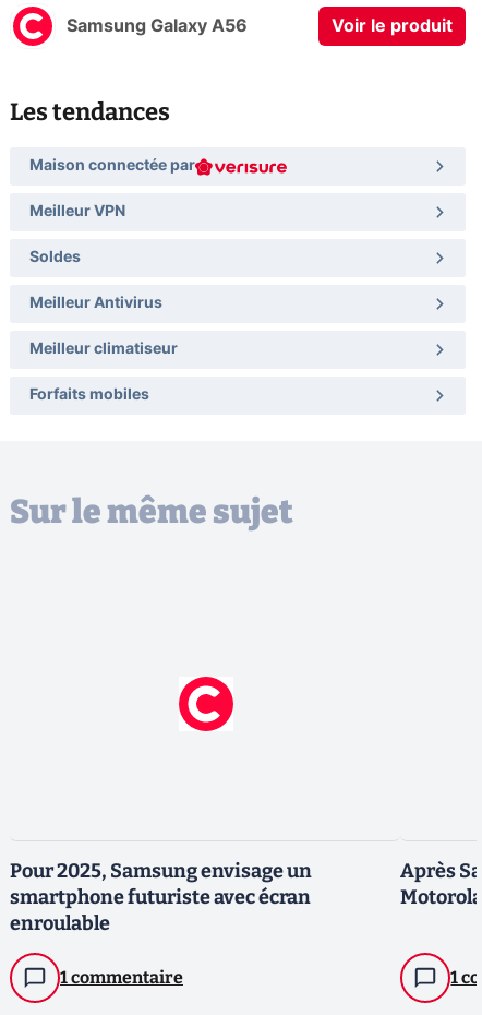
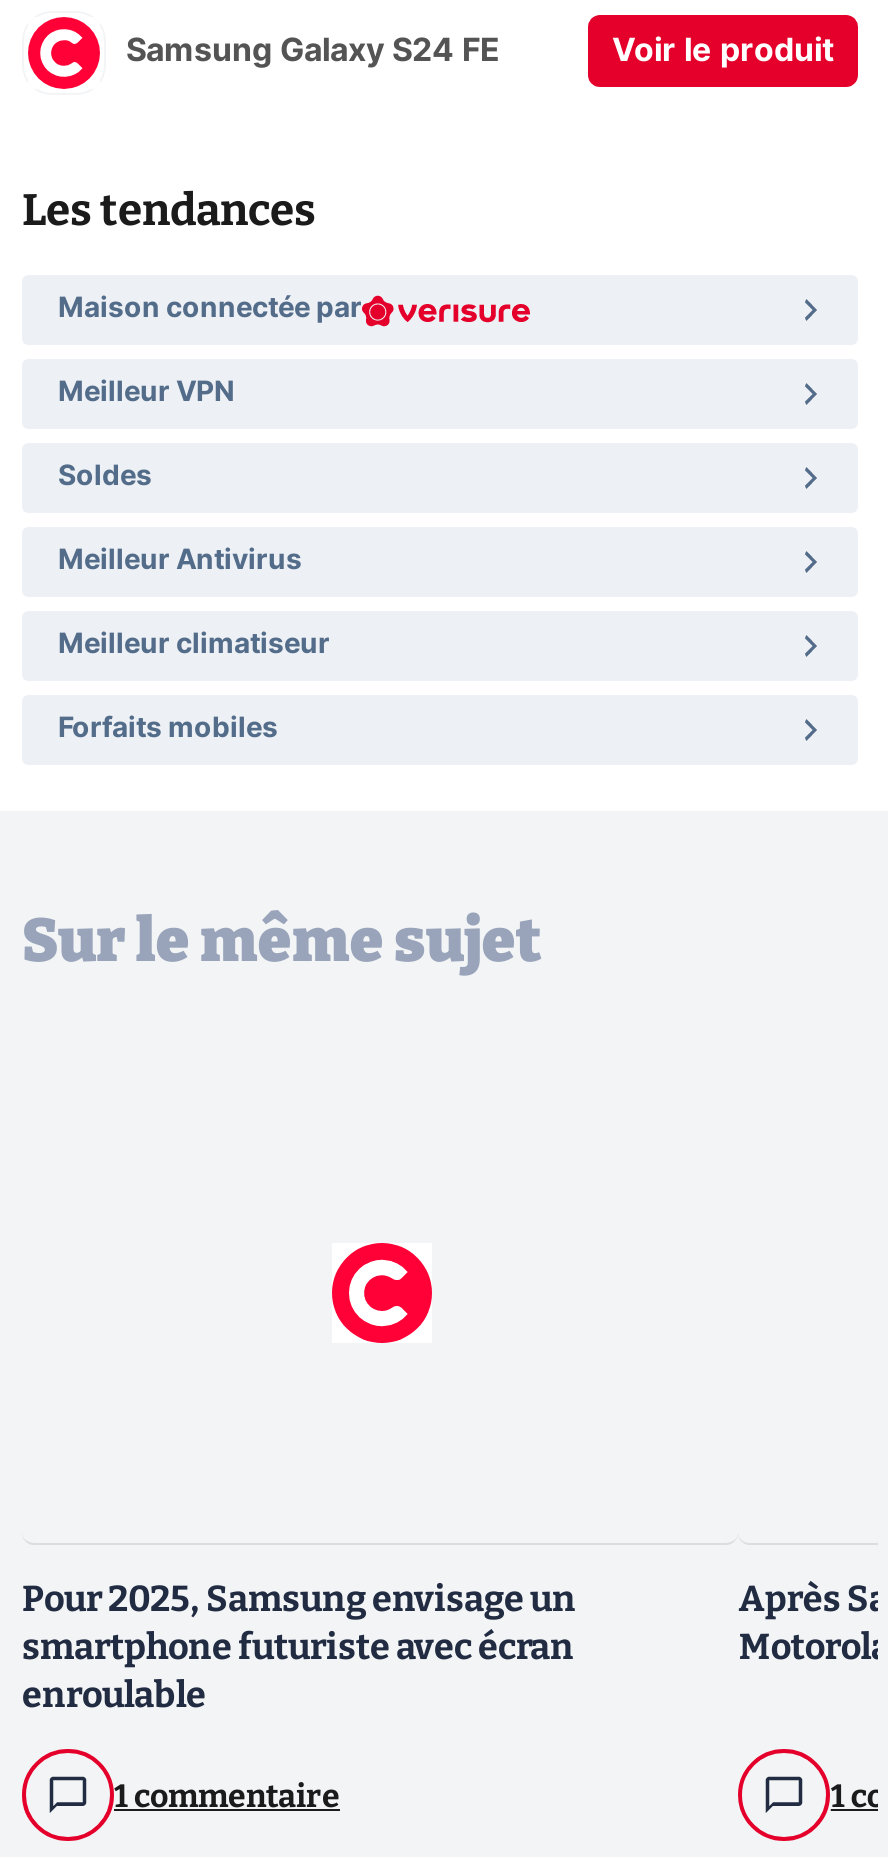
[67,17,248,35] Samsung Galaxy A56 -> [126,35,500,67] Samsung Galaxy S24 FE

